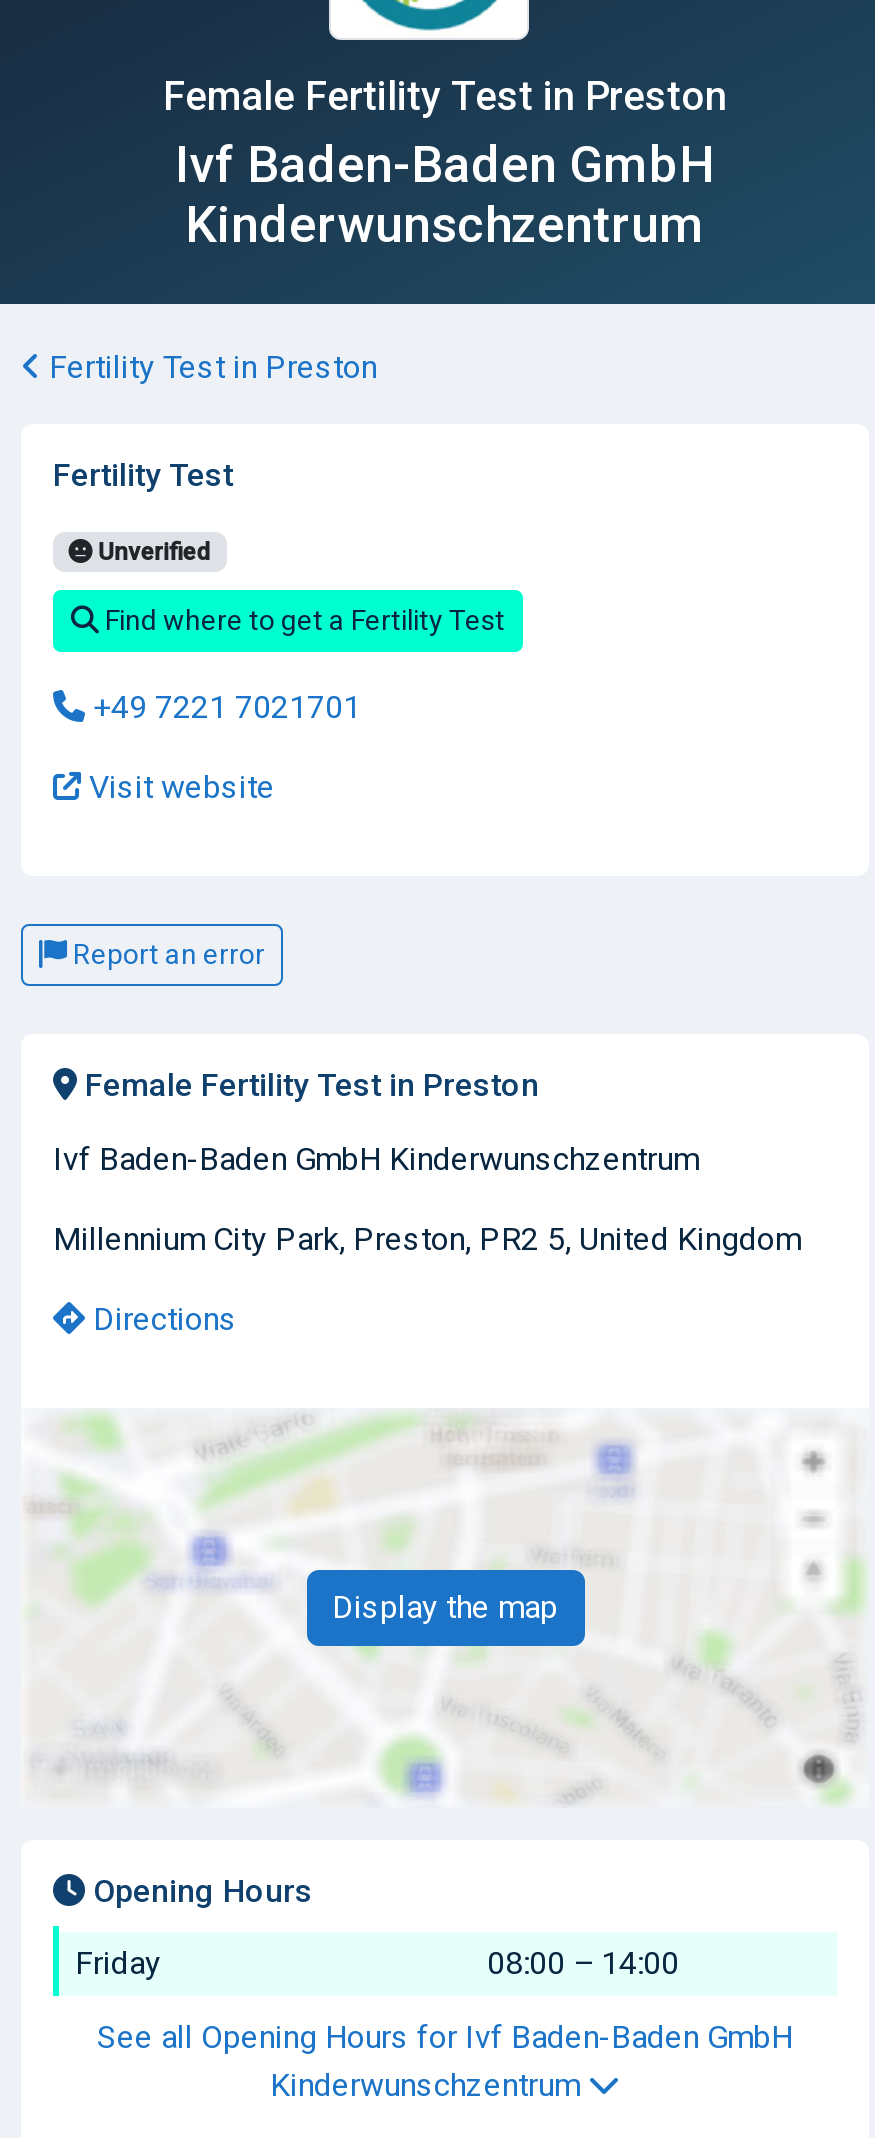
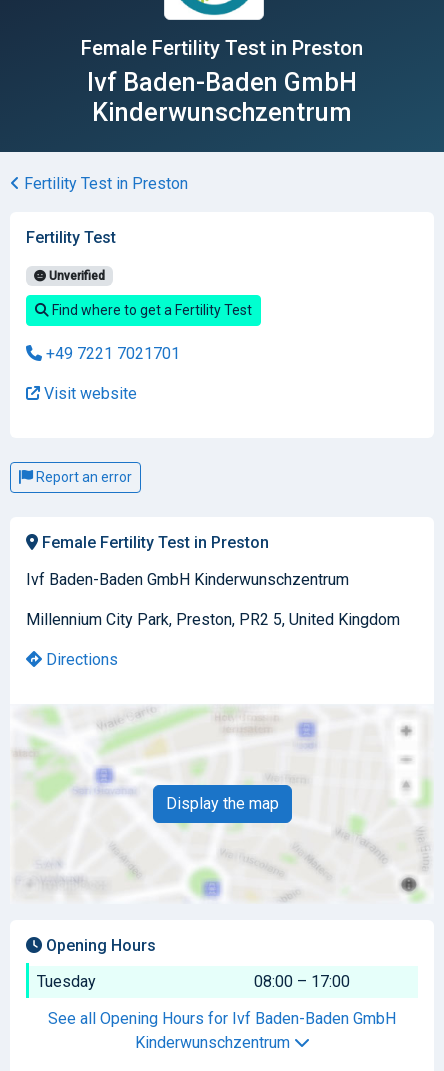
[75,1944,679,1982] Friday | 08:00 – 14:00 -> [37,972,350,991] Tuesday | 08:00 – 17:00

